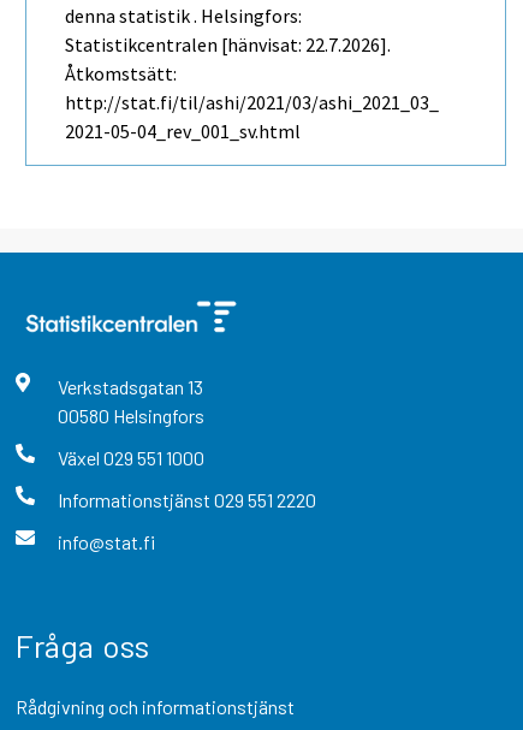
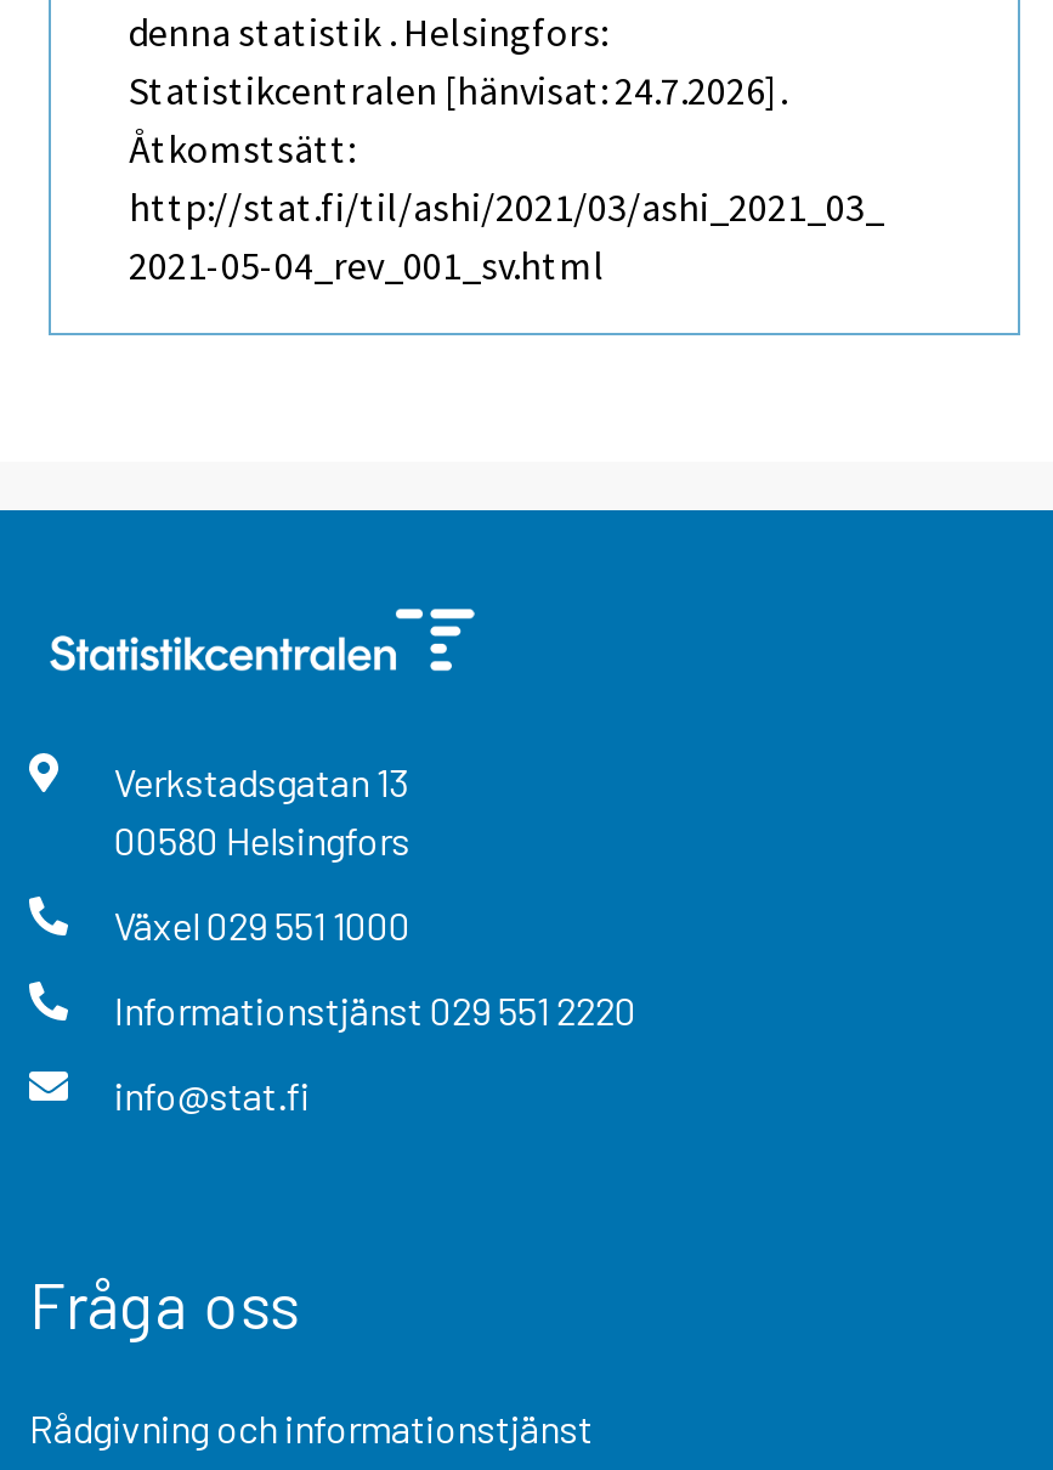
[65,32,391,56] Statistikcentralen [hänvisat: 22.7.2026]. -> [129,65,787,114] Statistikcentralen [hänvisat: 24.7.2026].

